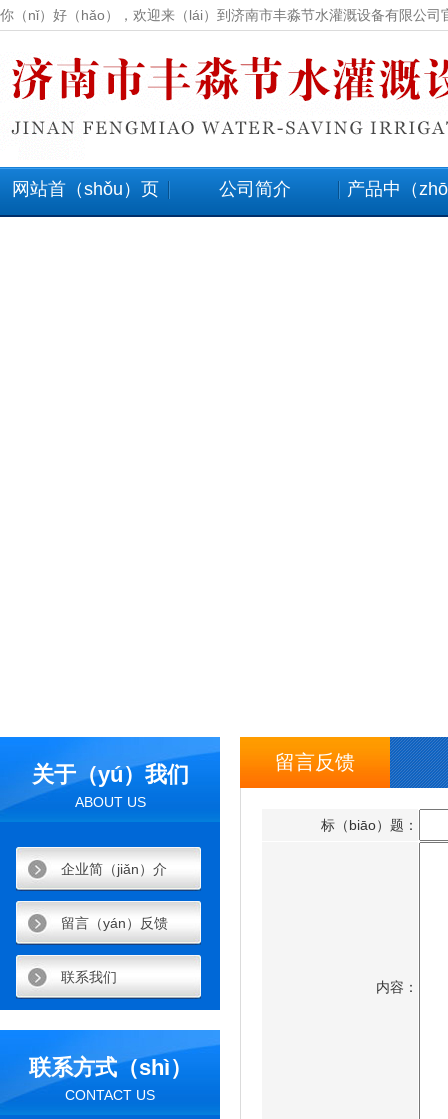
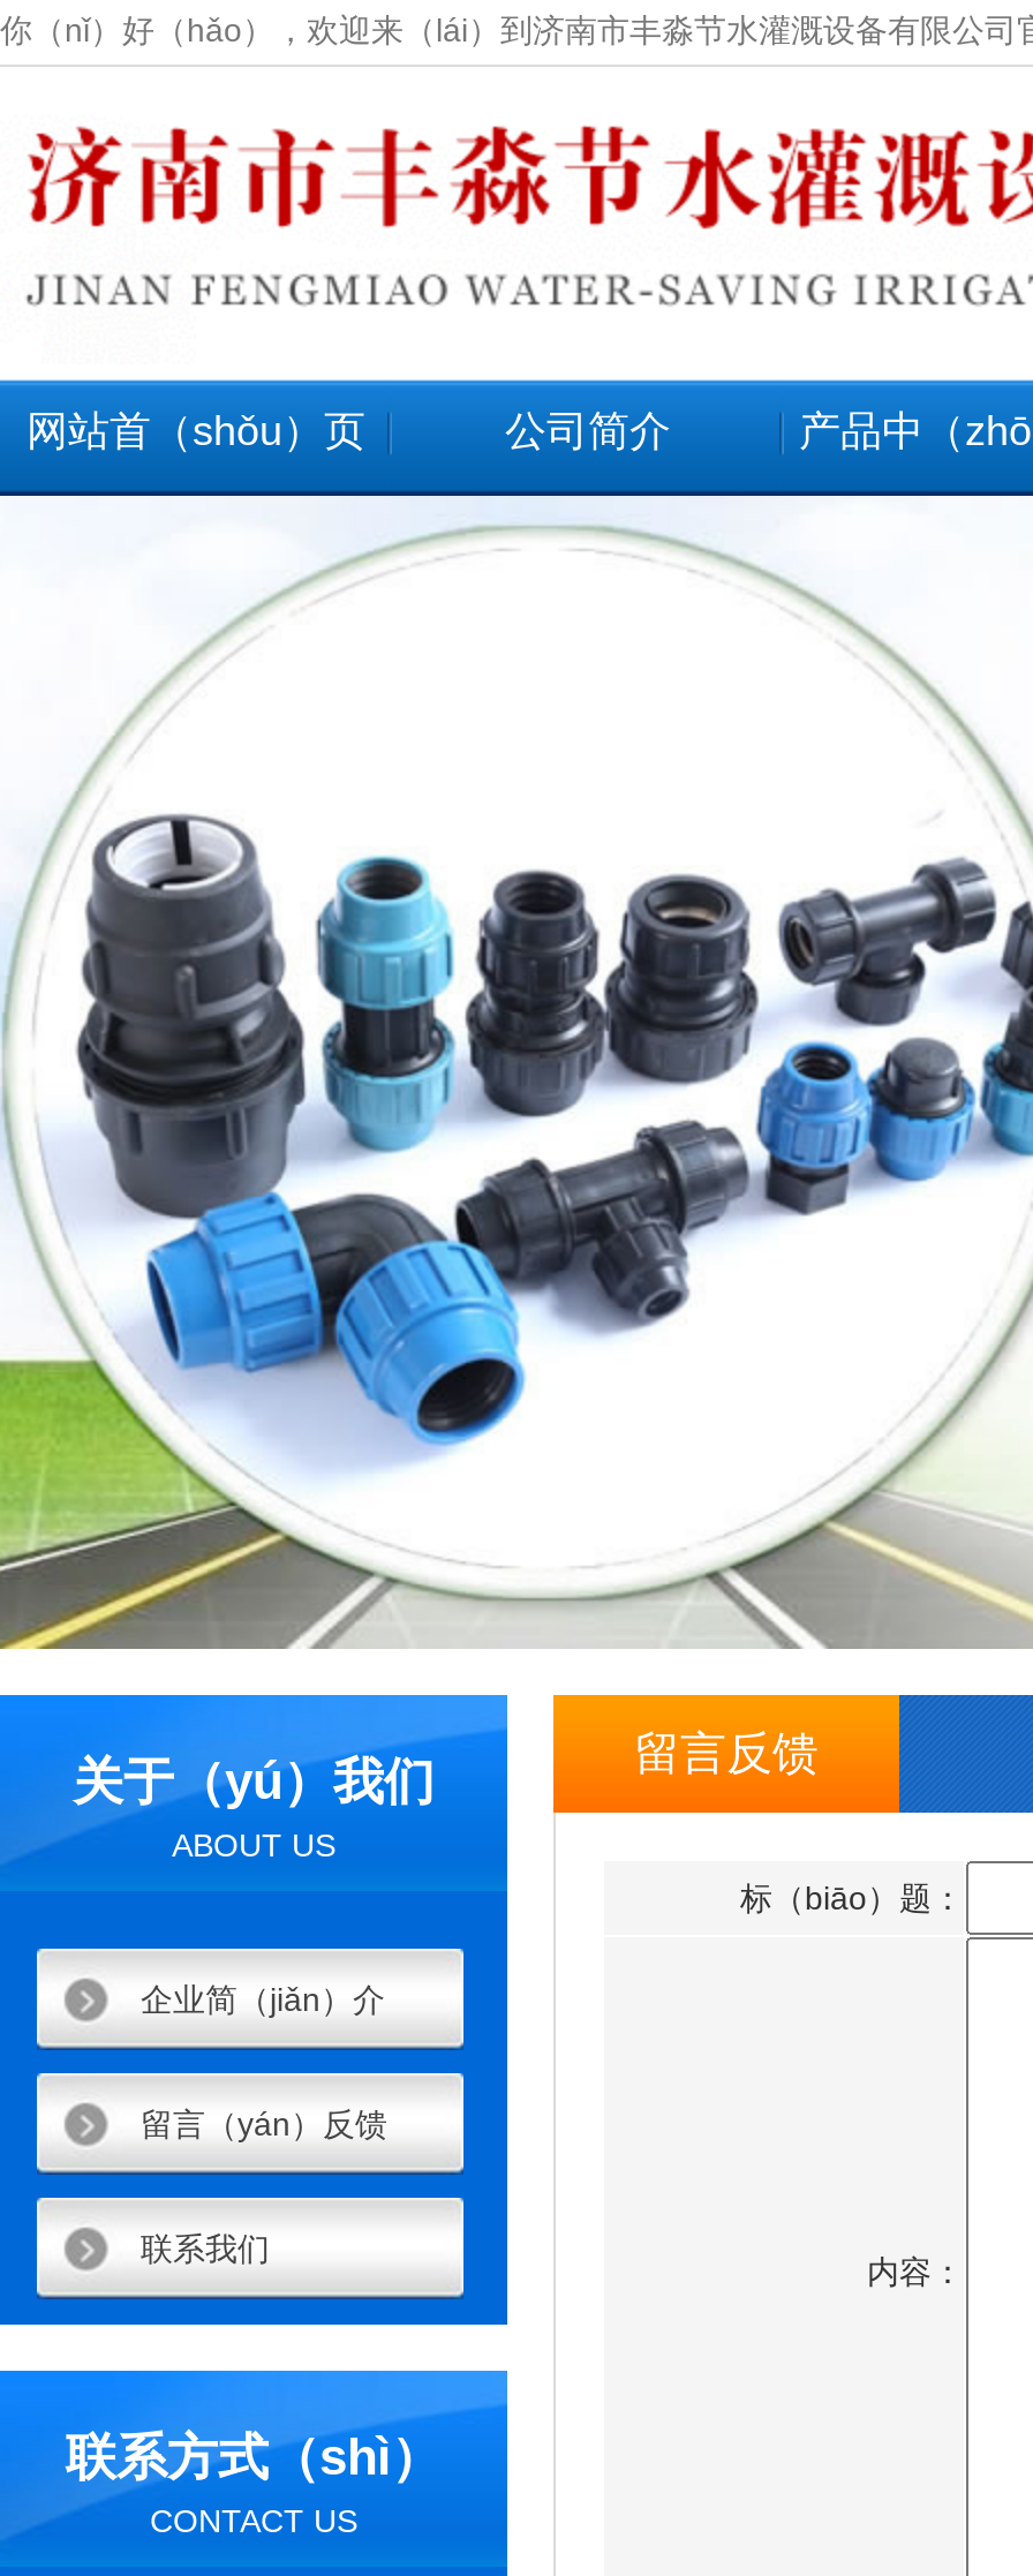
none -> [7,514,1026,1651] [image]

